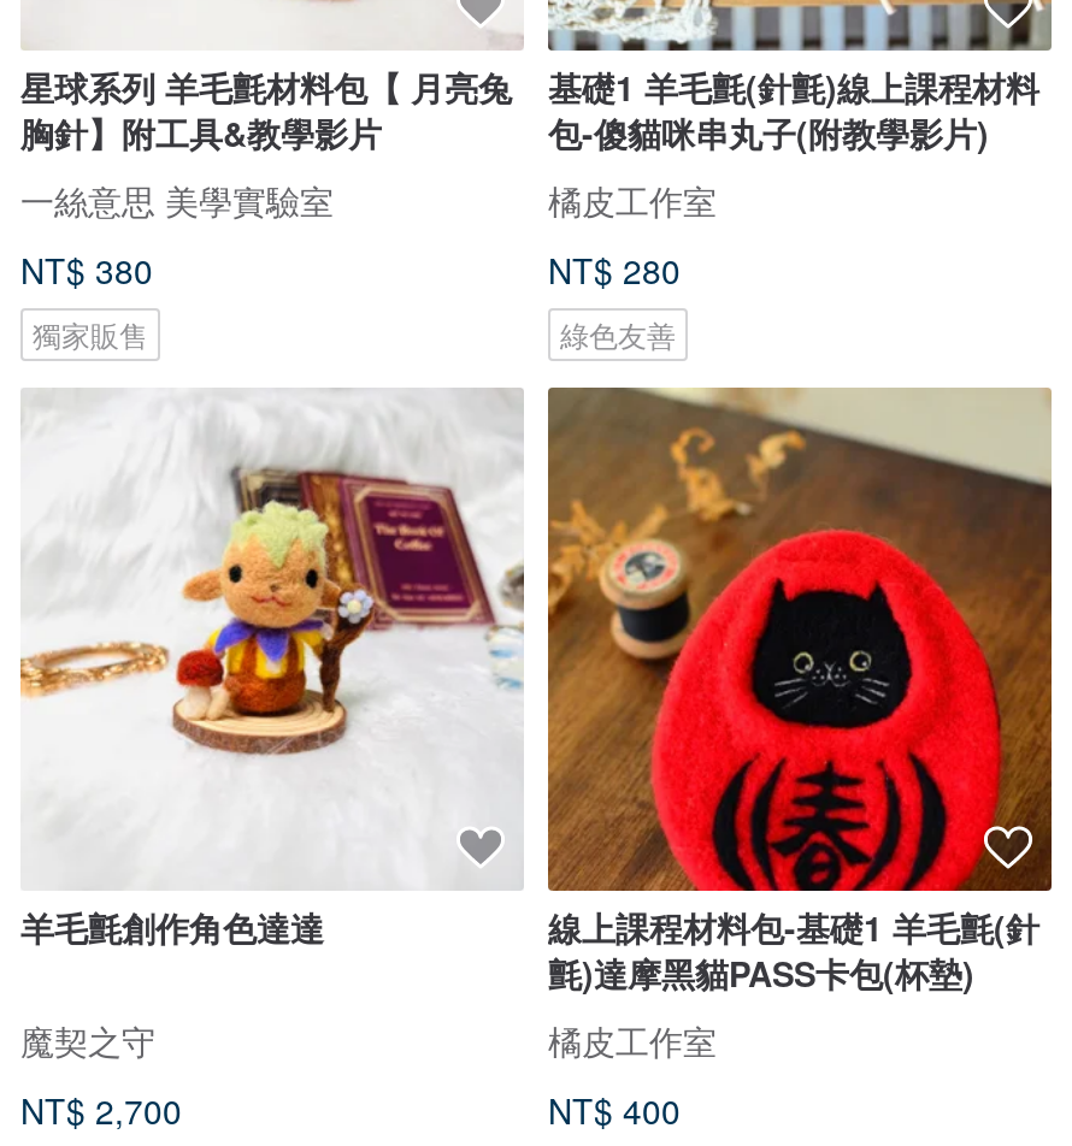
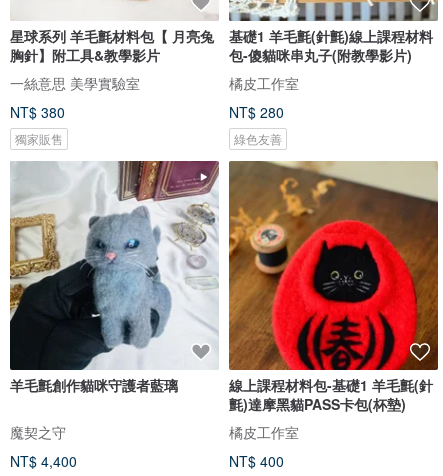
[18,388,526,951] [image] | 羊毛氈創作角色達達 -> [9,160,219,395] [image] | 羊毛氈創作貓咪守護者藍璃
[20,1086,182,1134] NT$ 2,700 -> [10,451,77,471] NT$ 4,400

